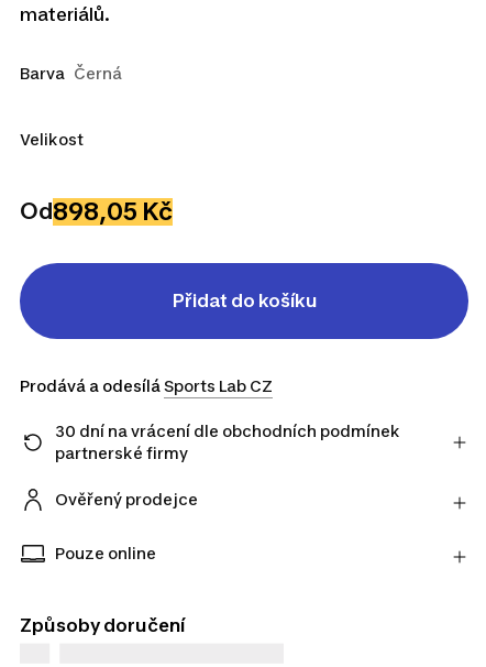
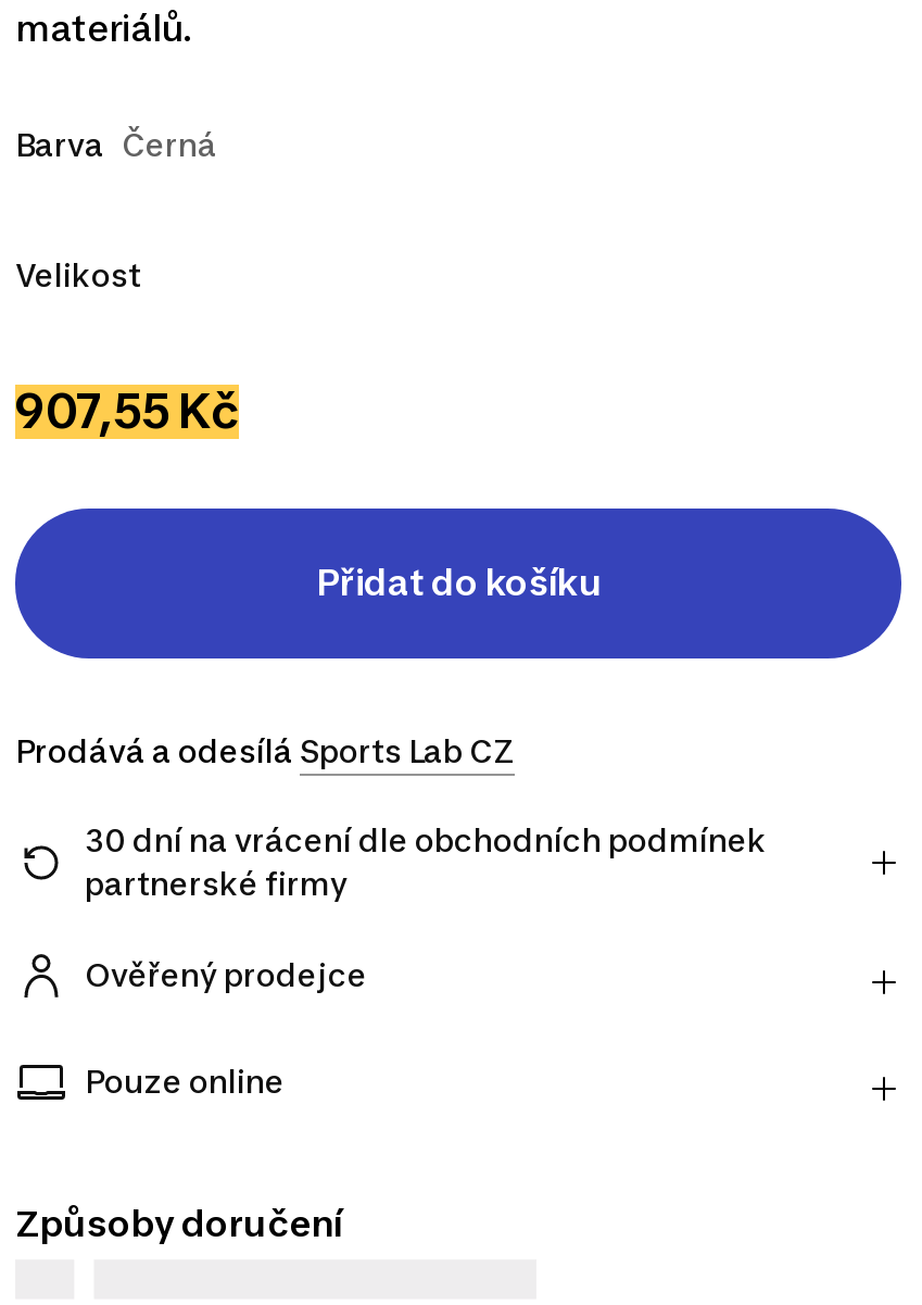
[20,196,173,225] Od898,05 Kč -> [15,382,239,439] 907,55 Kč

